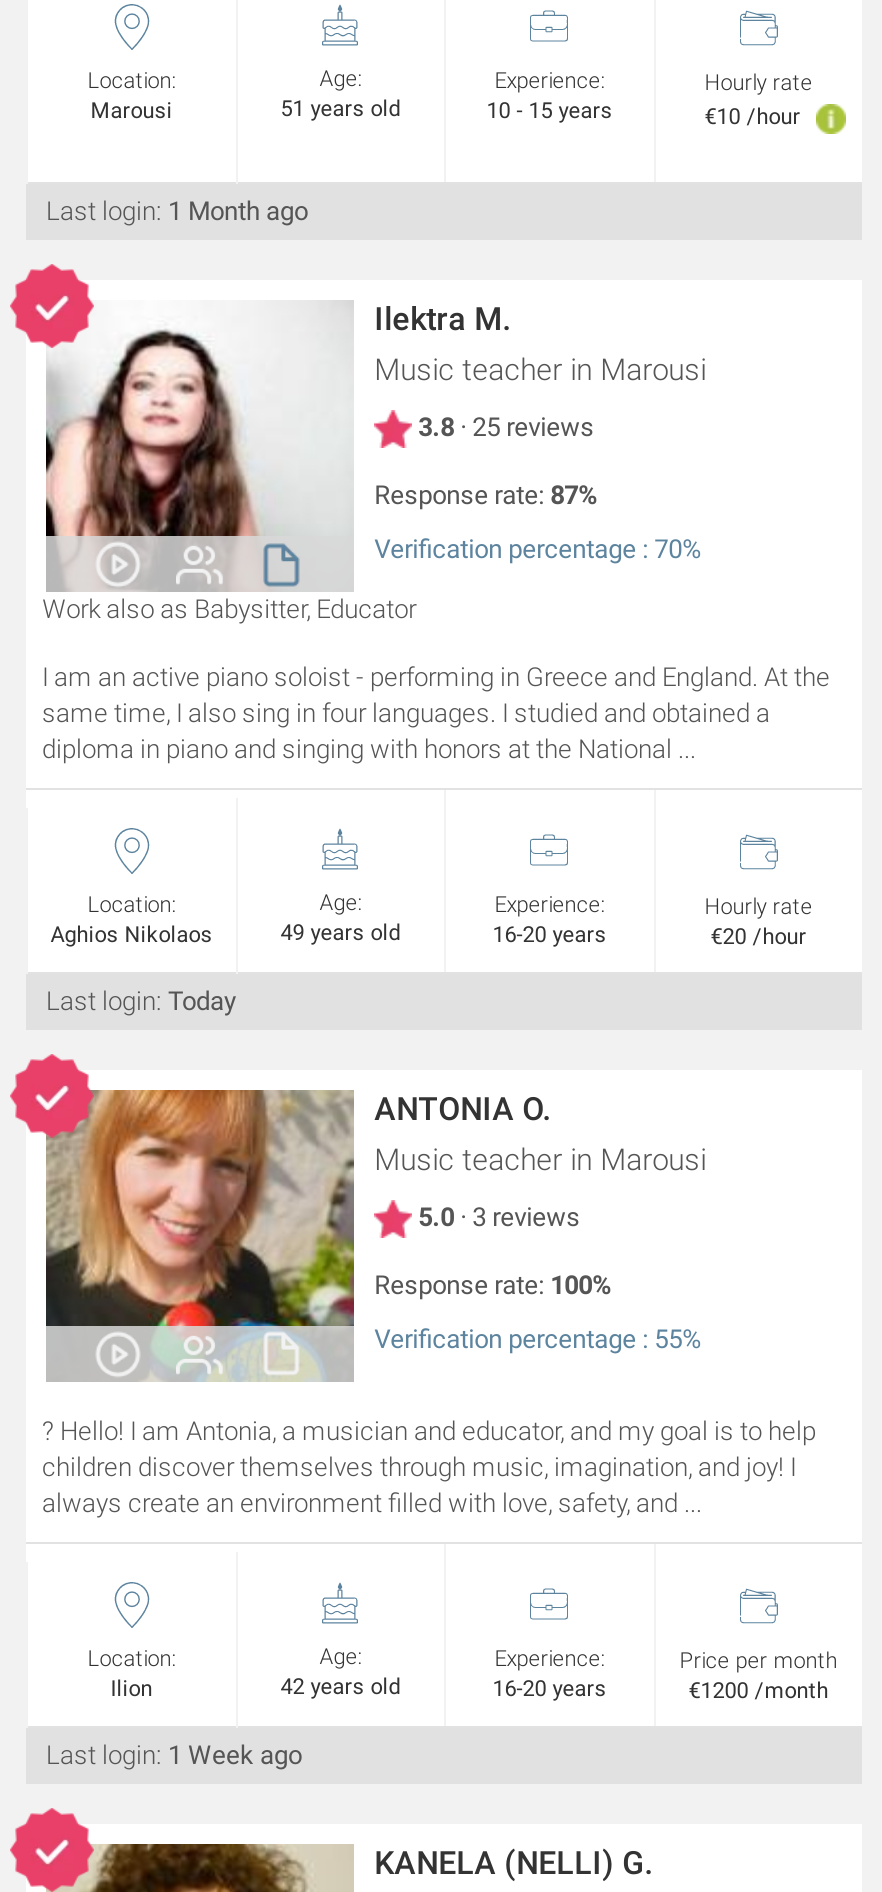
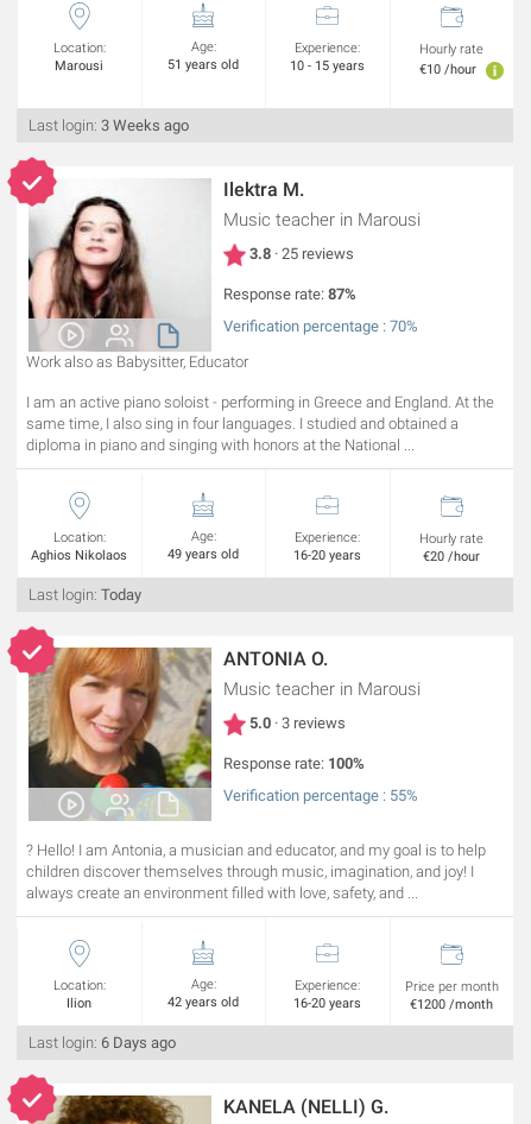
[46,196,308,226] Last login: 1 Month ago -> [29,117,189,134] Last login: 3 Weeks ago
[46,1740,302,1770] Last login: 1 Week ago -> [29,1034,176,1052] Last login: 6 Days ago

